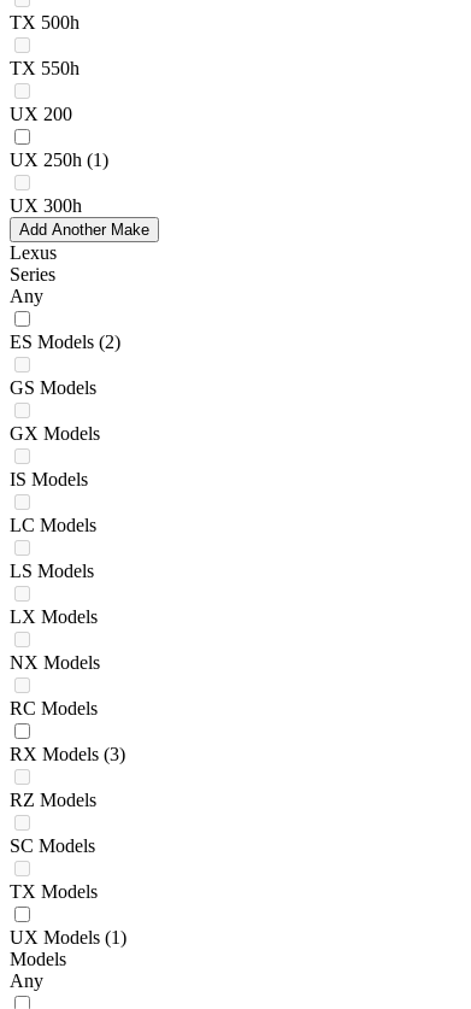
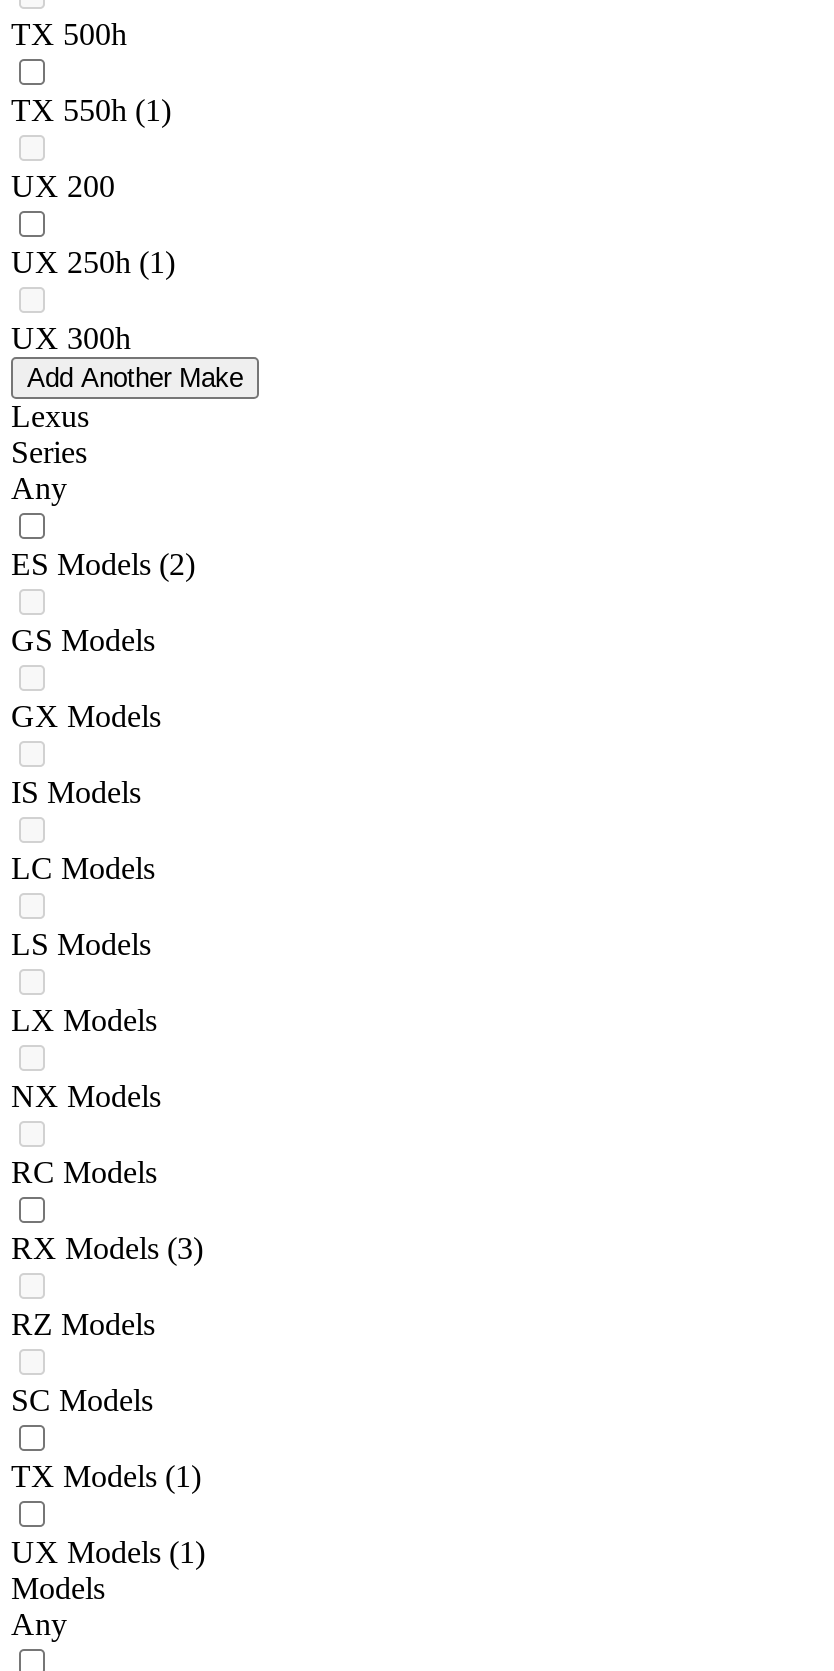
[10,58,80,79] TX 550h -> [11,94,171,128] TX 550h (1)
[10,882,98,902] TX Models -> [11,1460,201,1494] TX Models (1)

